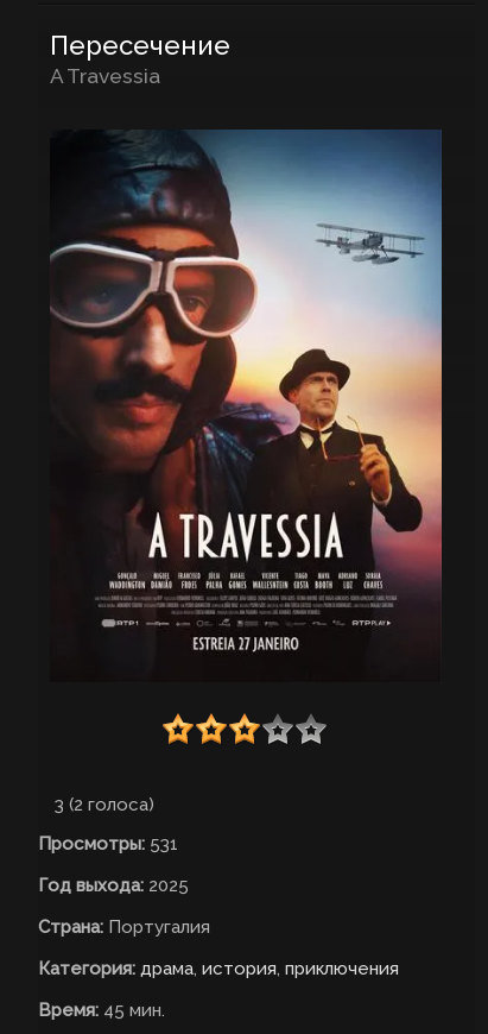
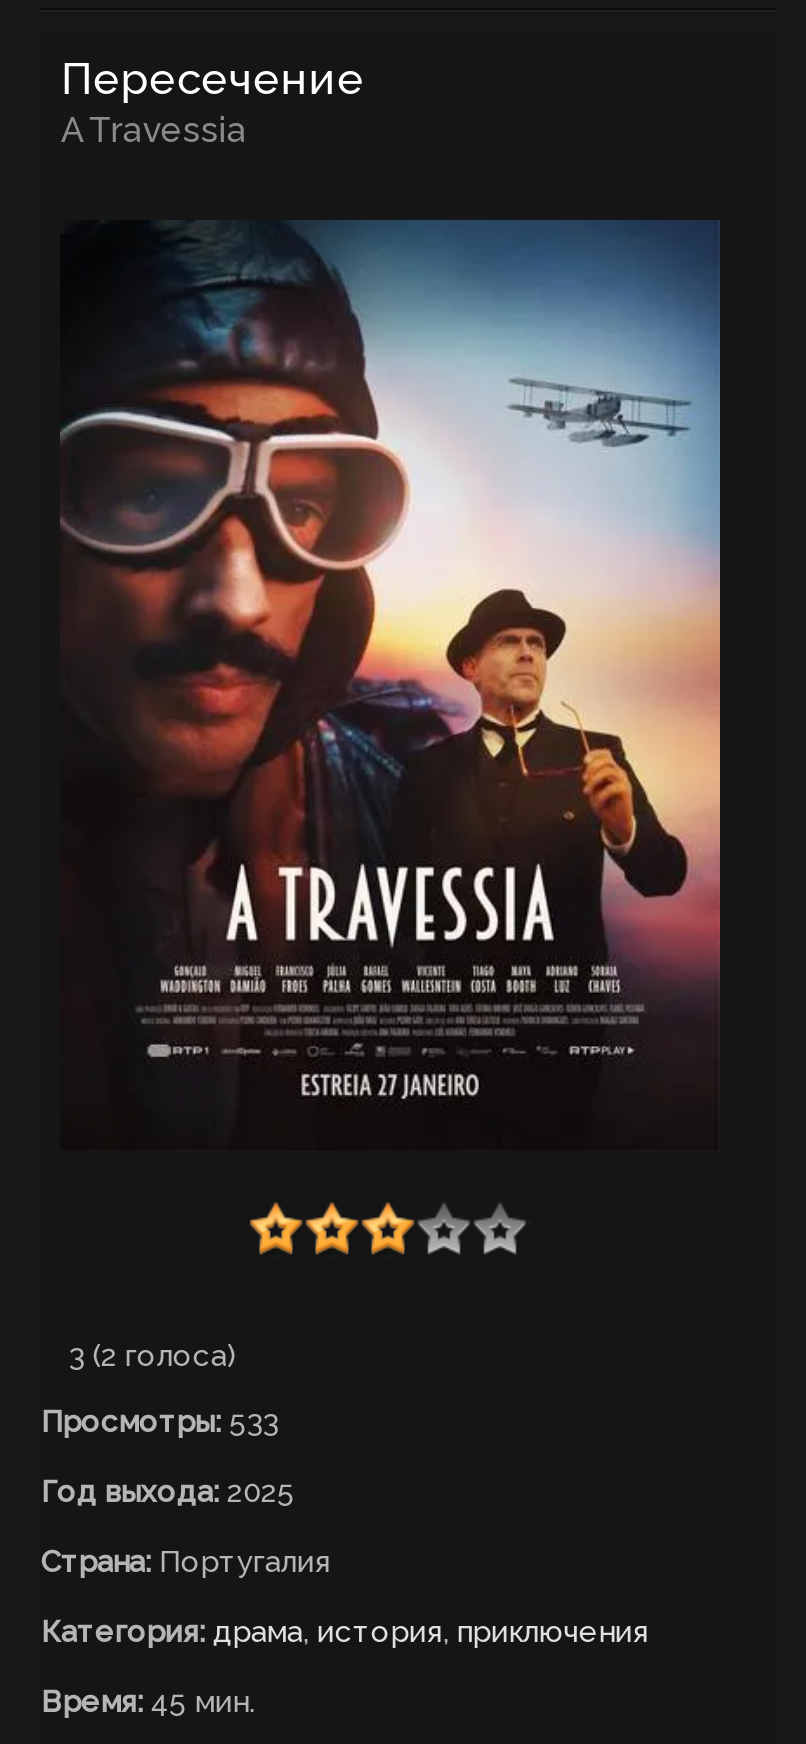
[38,833,178,855] Просмотры: 531 -> [41,1404,279,1440] Просмотры: 533

